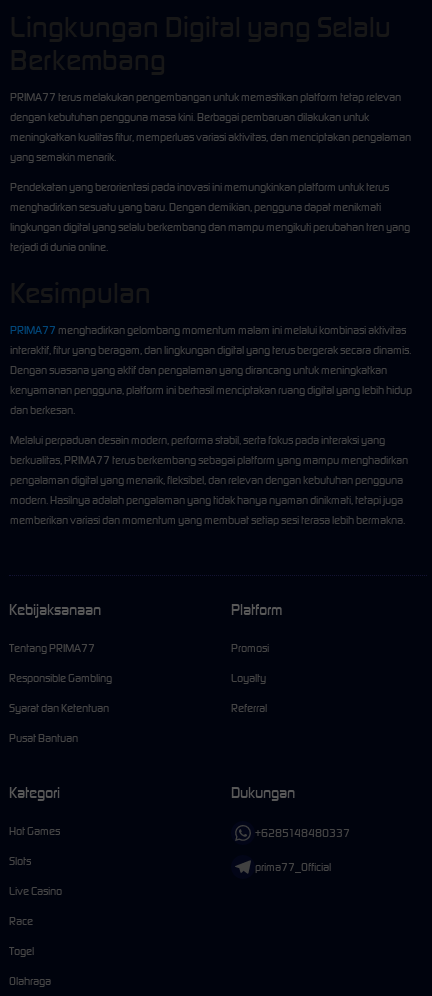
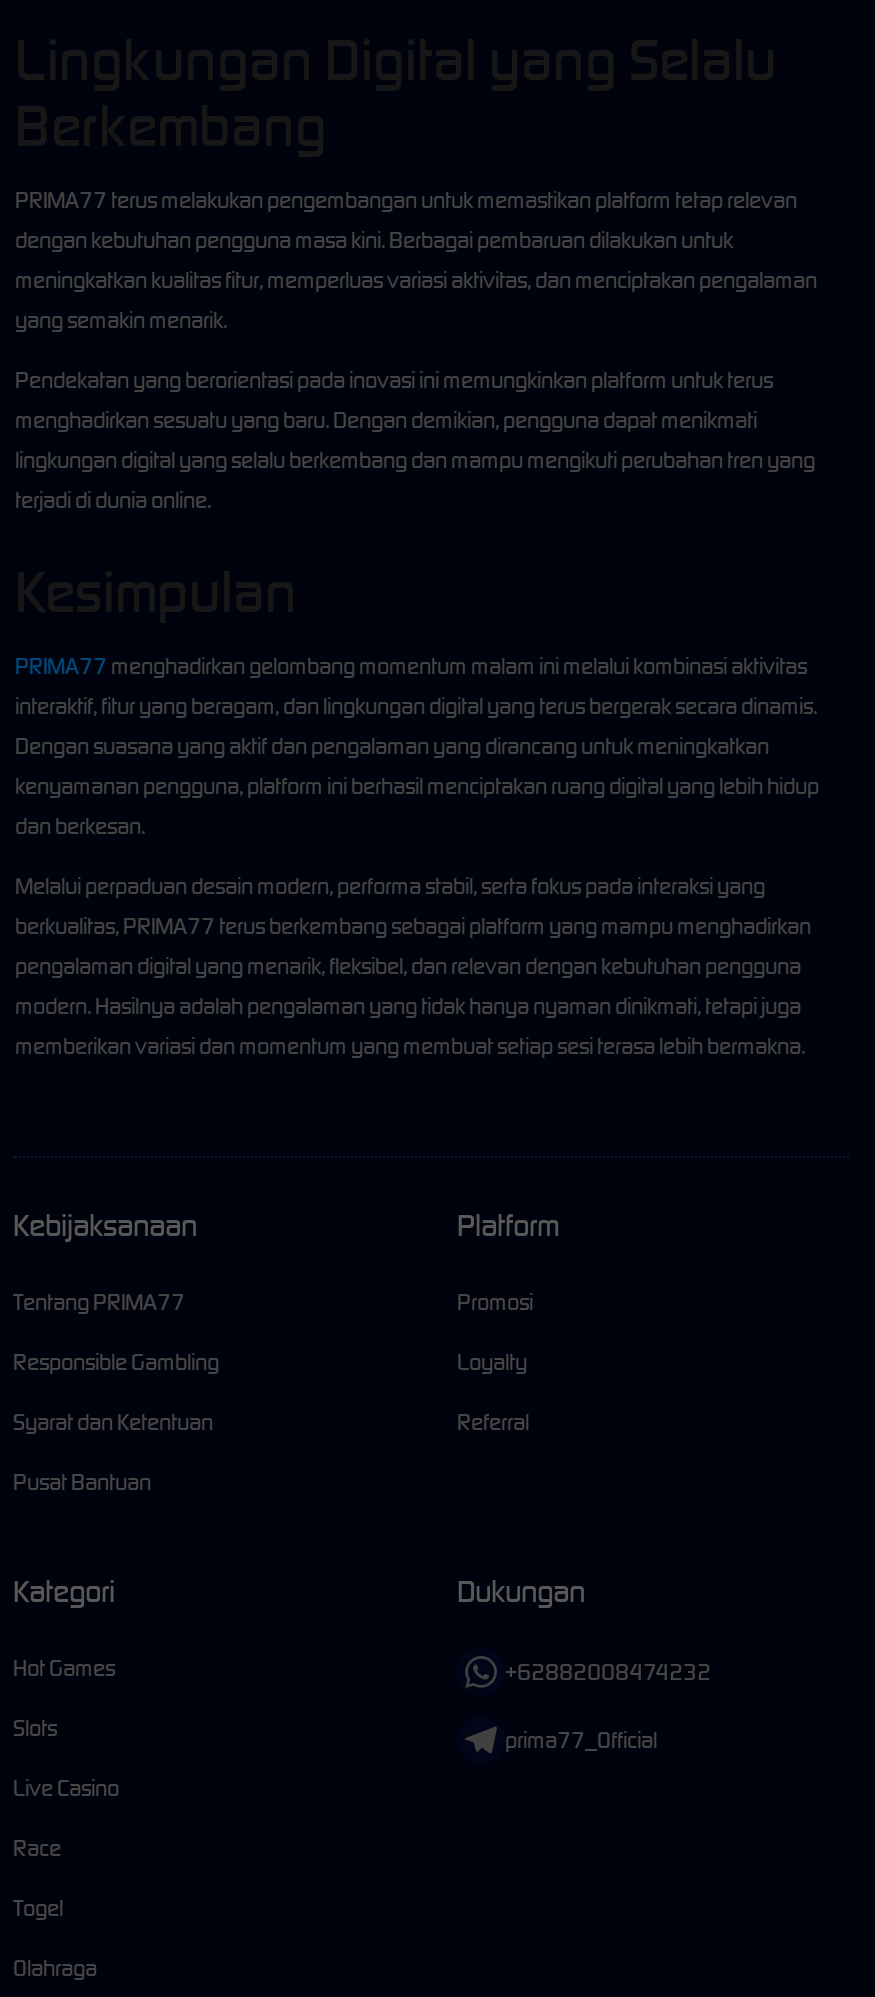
[255,826,350,840] +6285148480337 -> [505,1658,711,1686] +62882008474232

